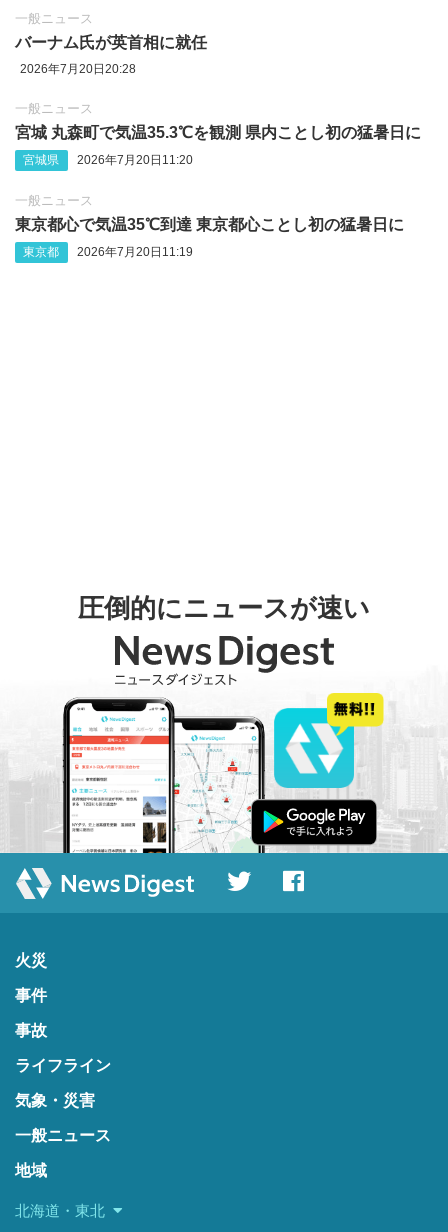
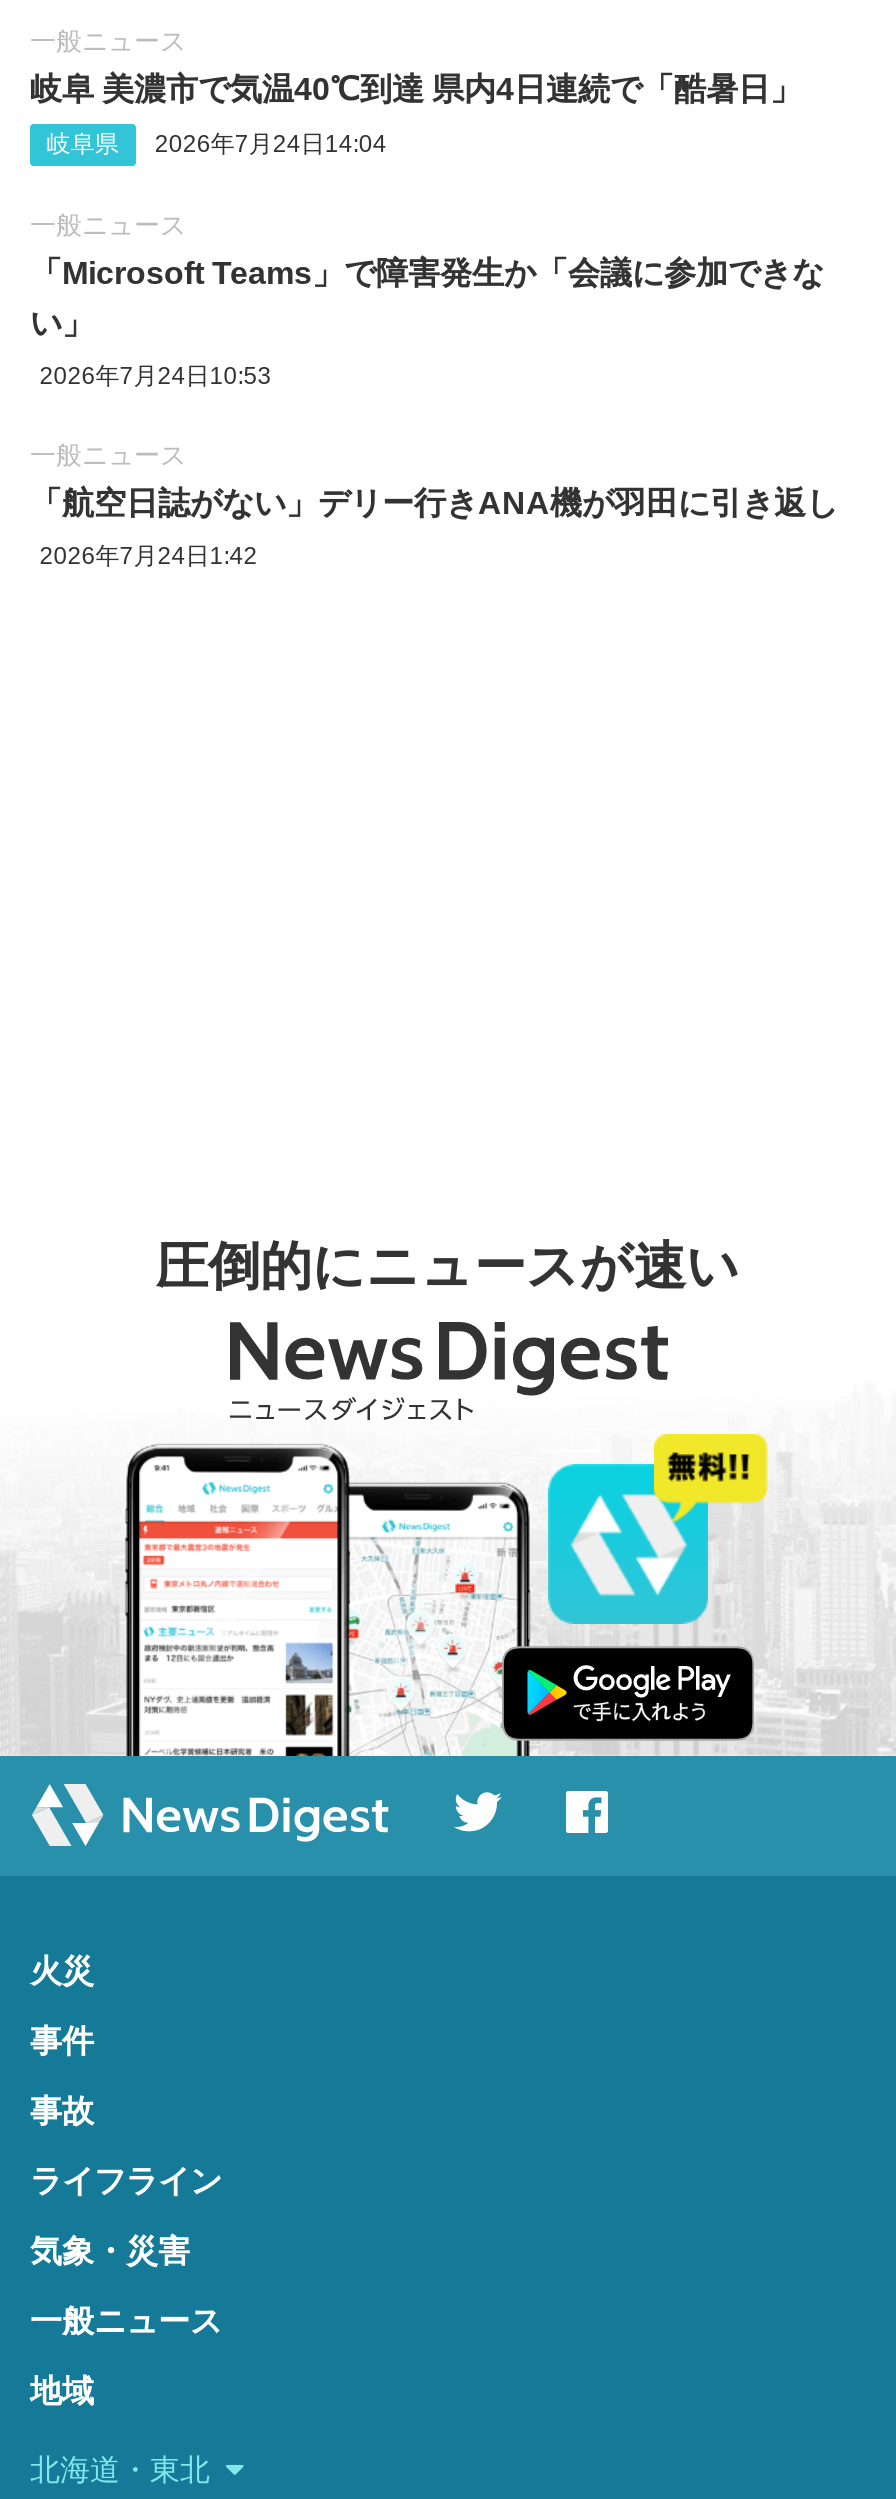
[15,34,207,51] バーナム氏が英首相に就任 -> [30,72,802,106] 岐阜 美濃市で気温40℃到達 県内4日連続で「酷暑日」
[20,62,136,76] 2026年7月20日20:28 -> [47,130,387,158] 岐阜県 | 2026年7月24日14:04
[15,124,421,167] 宮城 丸森町で気温35.3℃を観測 県内ことし初の猛暑日に | 宮城県 | 2026年7月20日11:20 -> [30,257,824,390] 「Microsoft Teams」で障害発生か「会議に参加できな | い」 | 2026年7月24日10:53
[15,216,404,233] 東京都心で気温35℃到達 東京都心ことし初の猛暑日に -> [30,486,838,520] 「航空日誌がない」デリー行きANA機が羽田に引き返し
[23,245,193,259] 東京都 | 2026年7月20日11:19 -> [40,542,258,570] 2026年7月24日1:42

